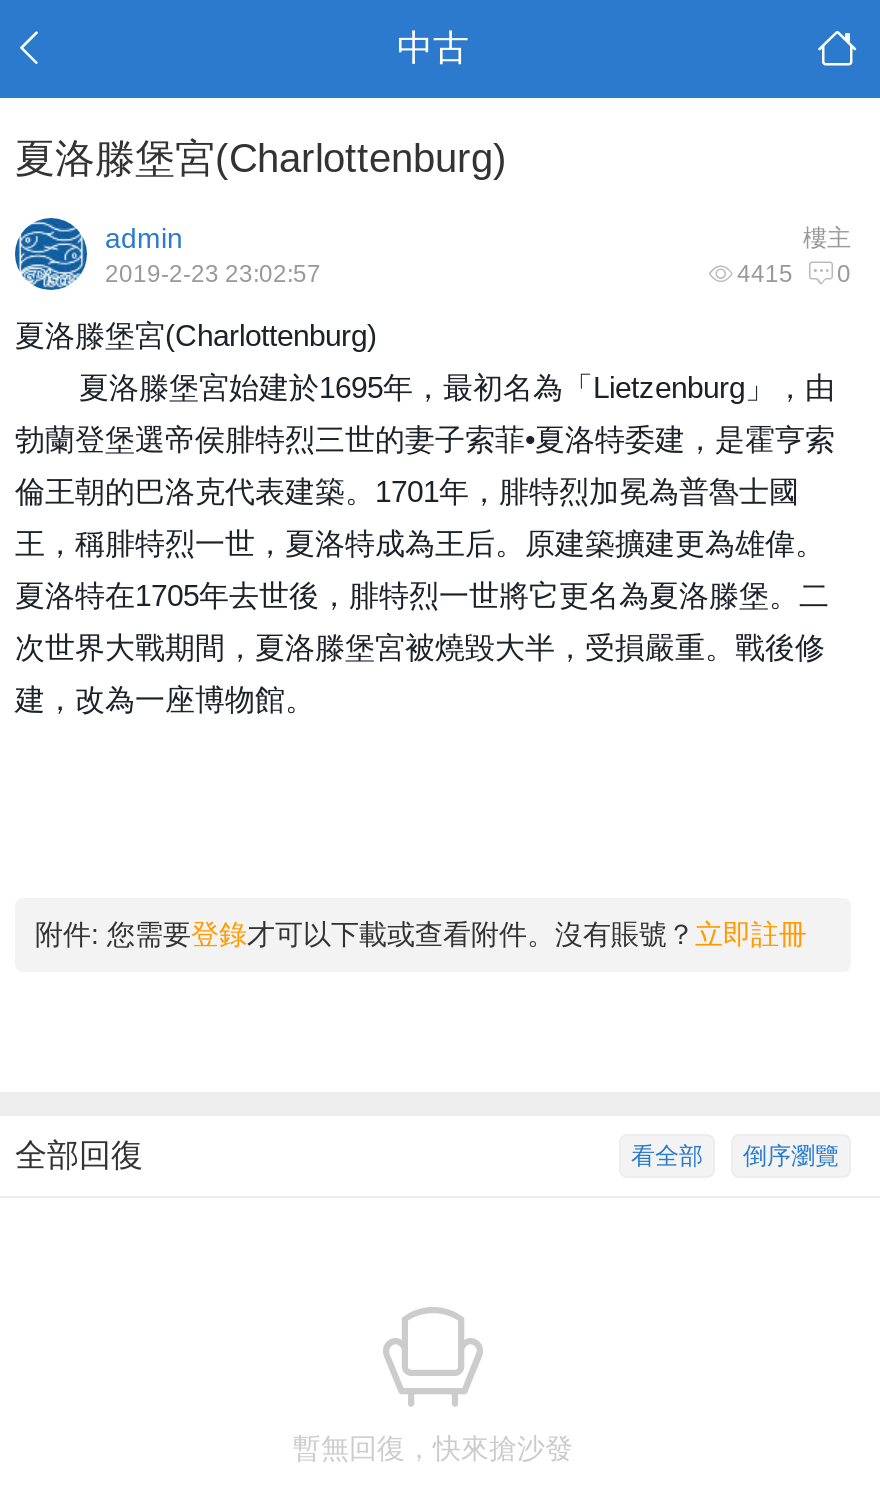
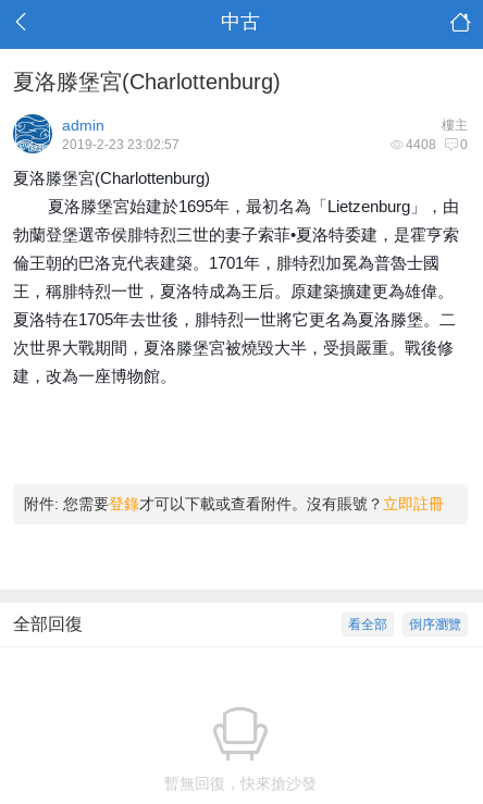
[737,260,851,288] 4415 0 -> [406,137,468,152] 4408 0

